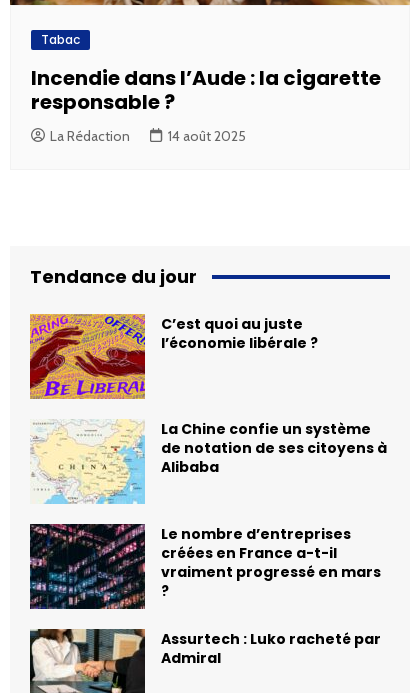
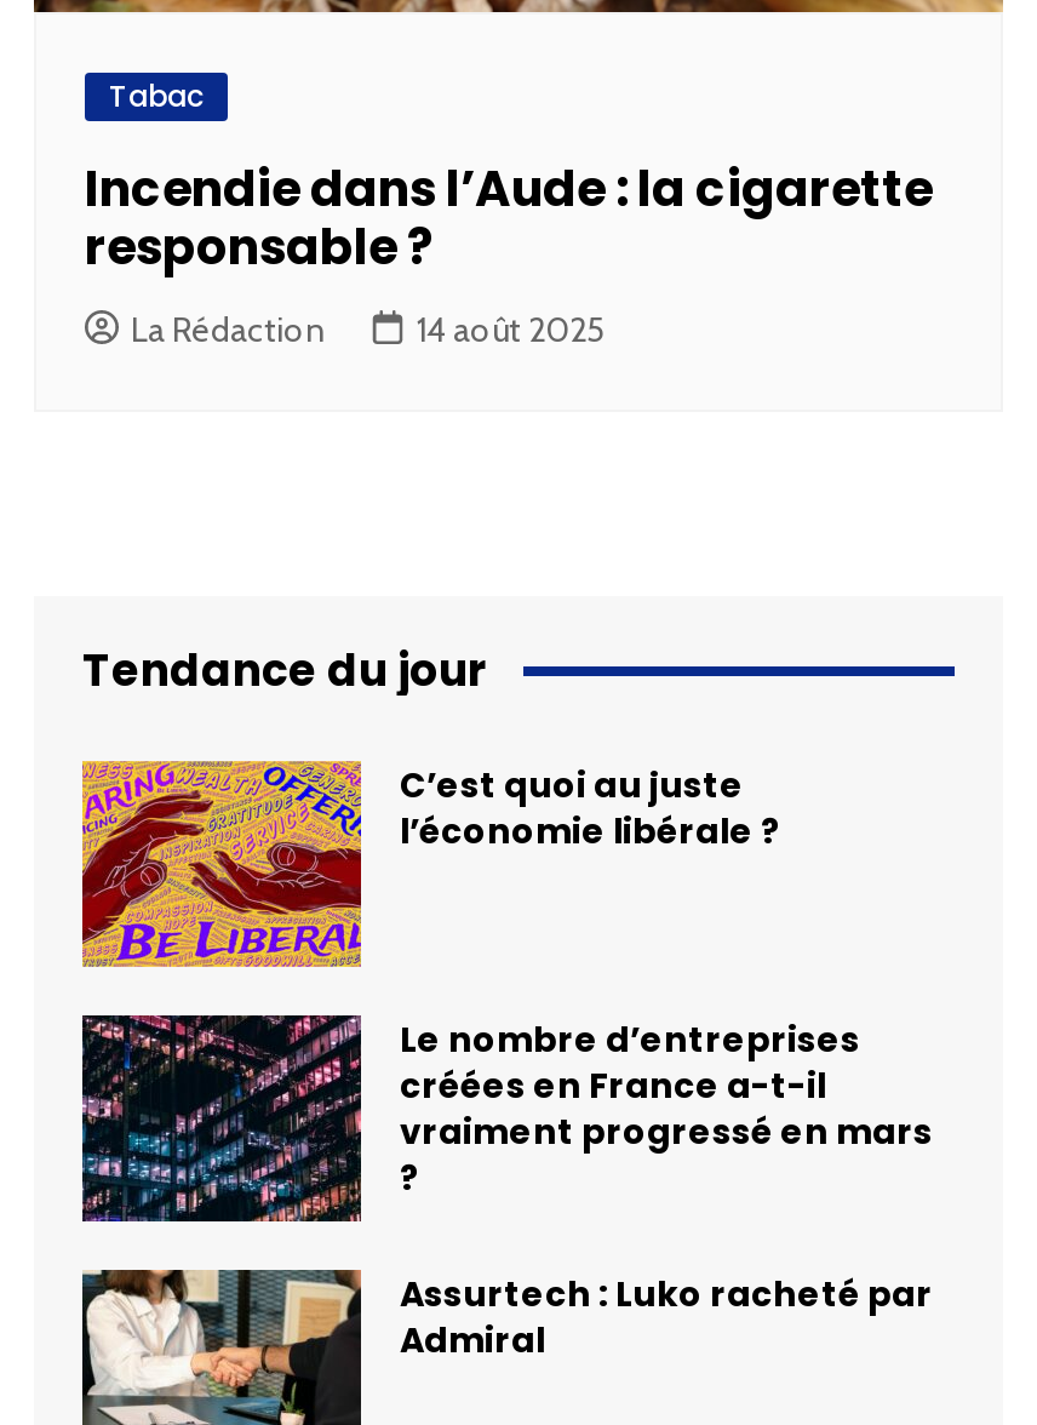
[30,419,387,505] [image] | La Chine confie un système | de notation de ses citoyens à | Alibaba -> none

